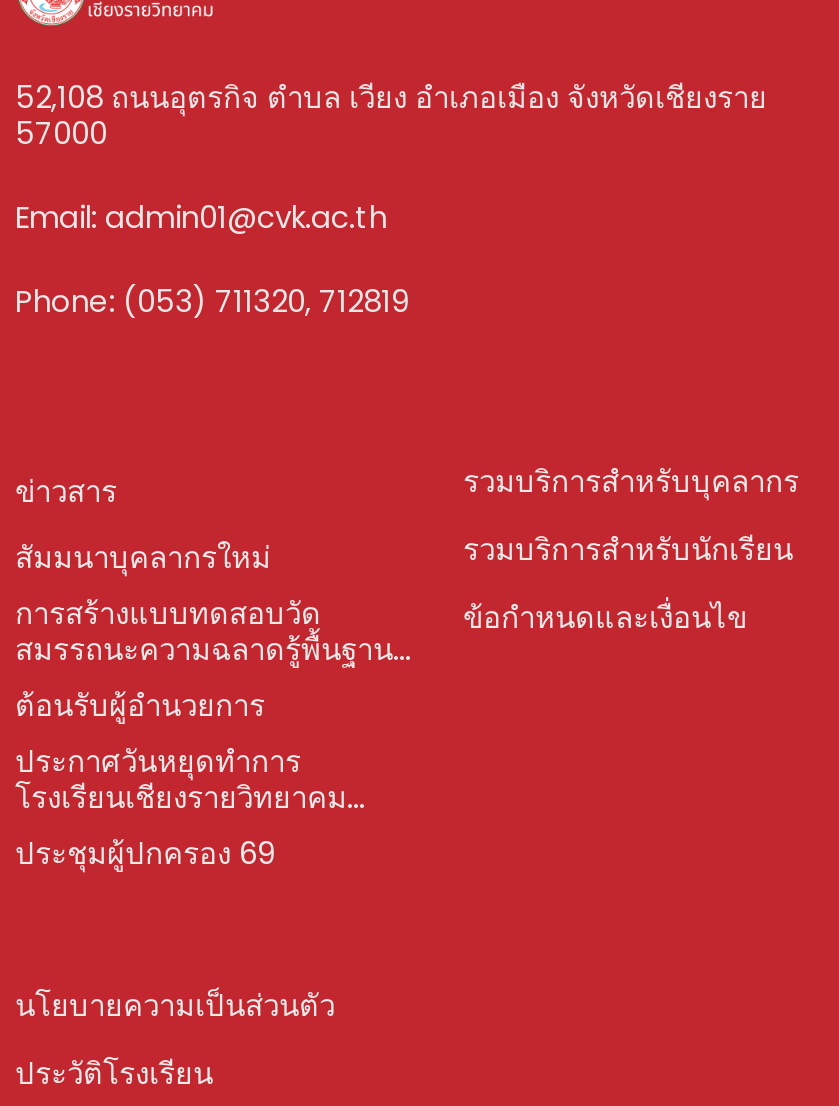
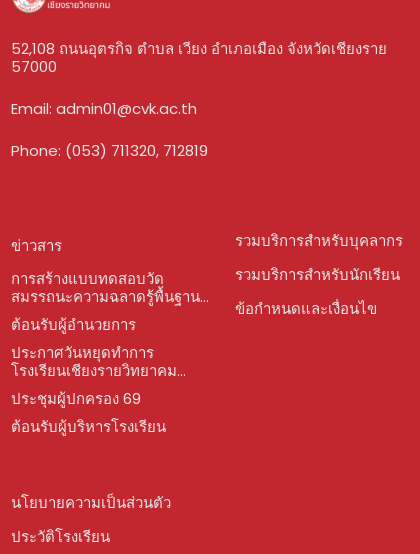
[15,536,271,578] สัมมนาบุคลากรใหม่ -> none
moved [15,592,411,874] -> [11,268,209,409]: การสร้างแบบทดสอบวัด | สมรรถนะความฉลาดรู้พื้นฐาน... | ต้อนรับผู้อำนวยการ | ประกาศวันหยุดทำการ | โรงเรียนเชียงรายวิทยาคม... | ประชุมผู้ปกครอง 69
none -> [11,416,166,437] ต้อนรับผู้บริหารโรงเรียน

